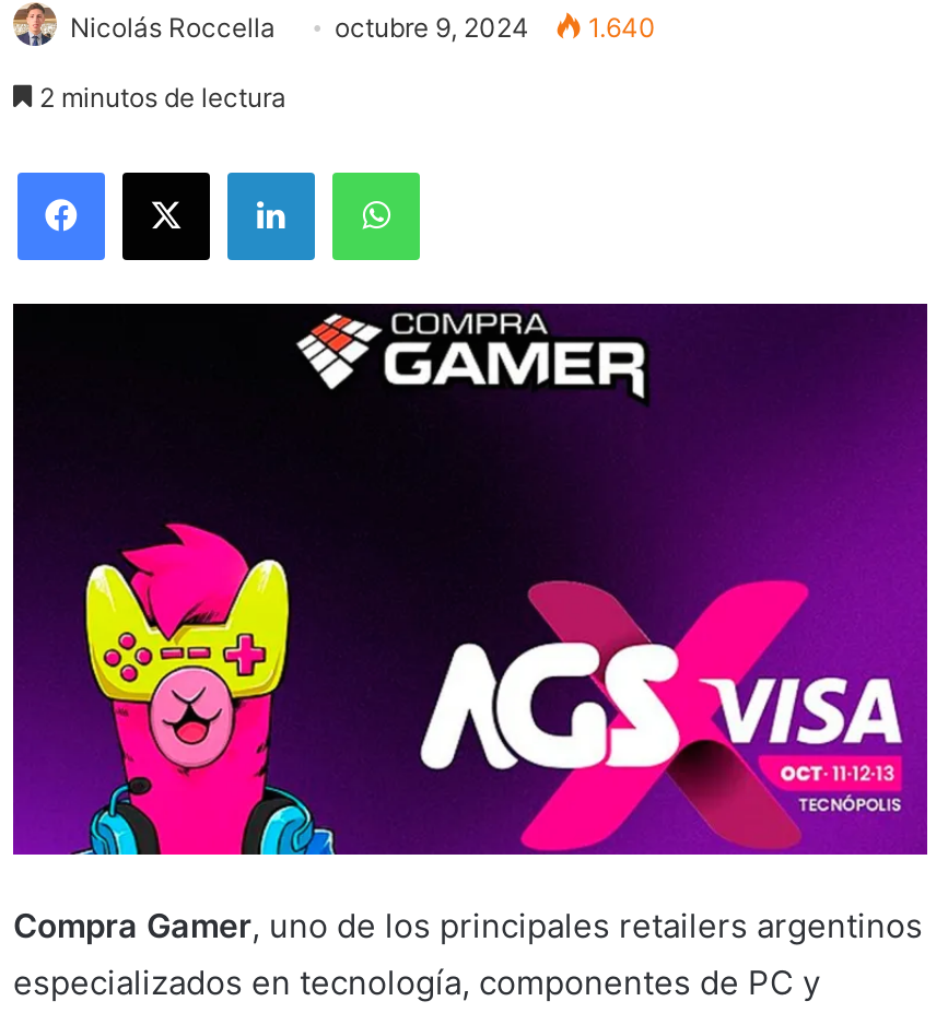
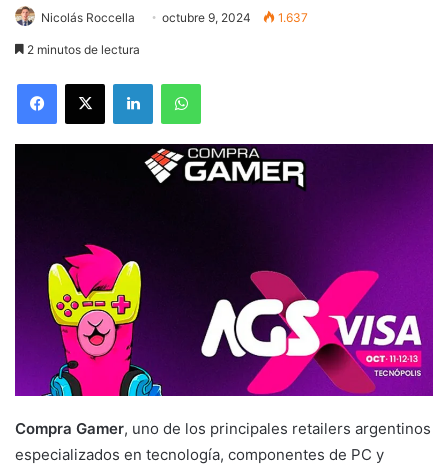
[70,11,656,44] Nicolás Roccella octubre 9, 2024 1.640 -> [41,10,308,25] Nicolás Roccella octubre 9, 2024 1.637

